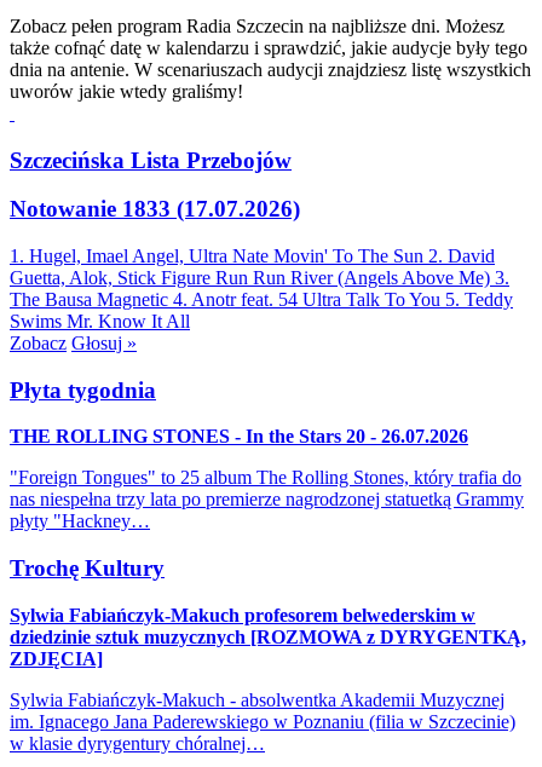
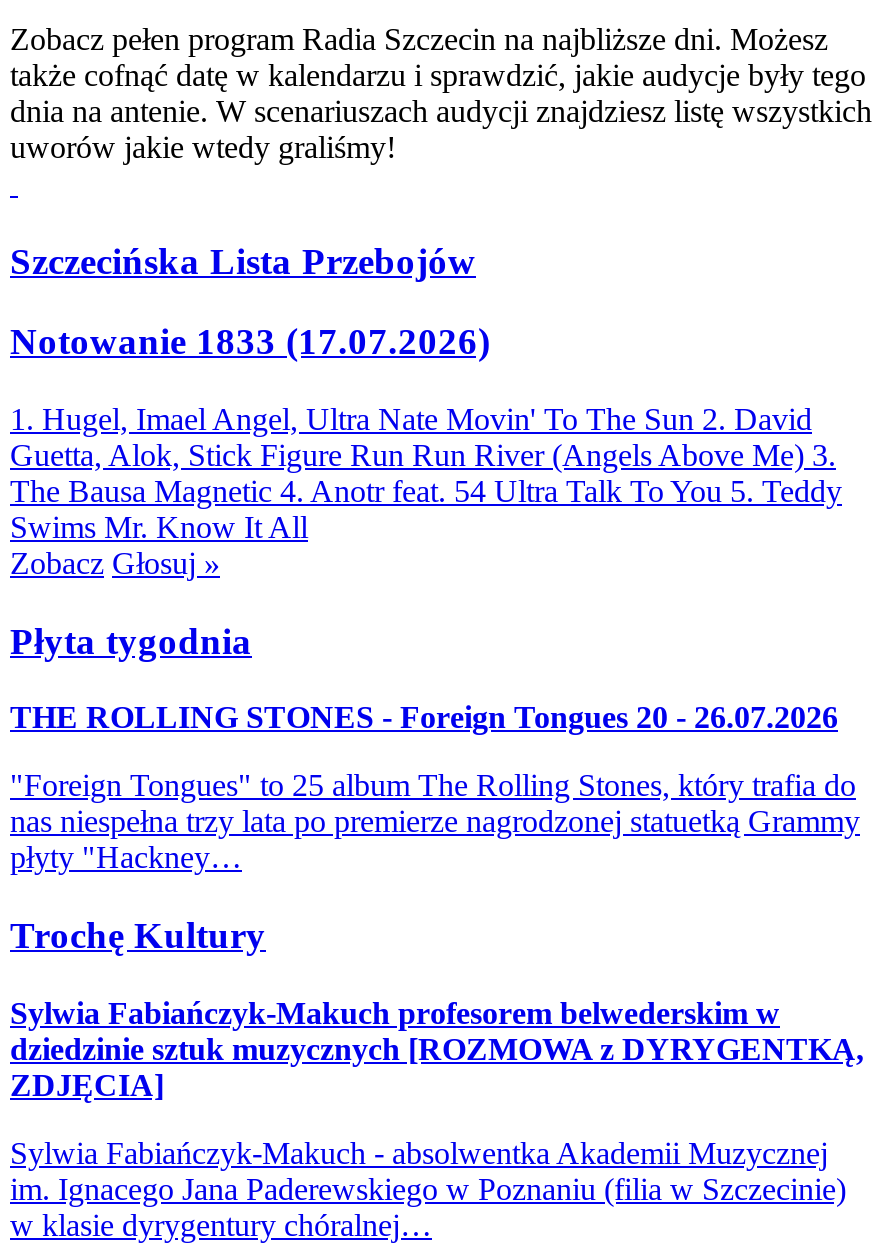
[10,426,468,447] THE ROLLING STONES - In the Stars 20 - 26.07.2026 -> [10,701,838,735] THE ROLLING STONES - Foreign Tongues 20 - 26.07.2026

